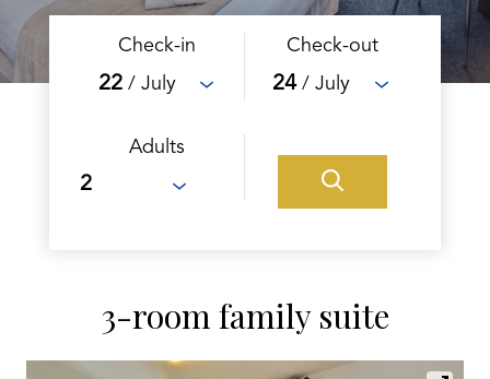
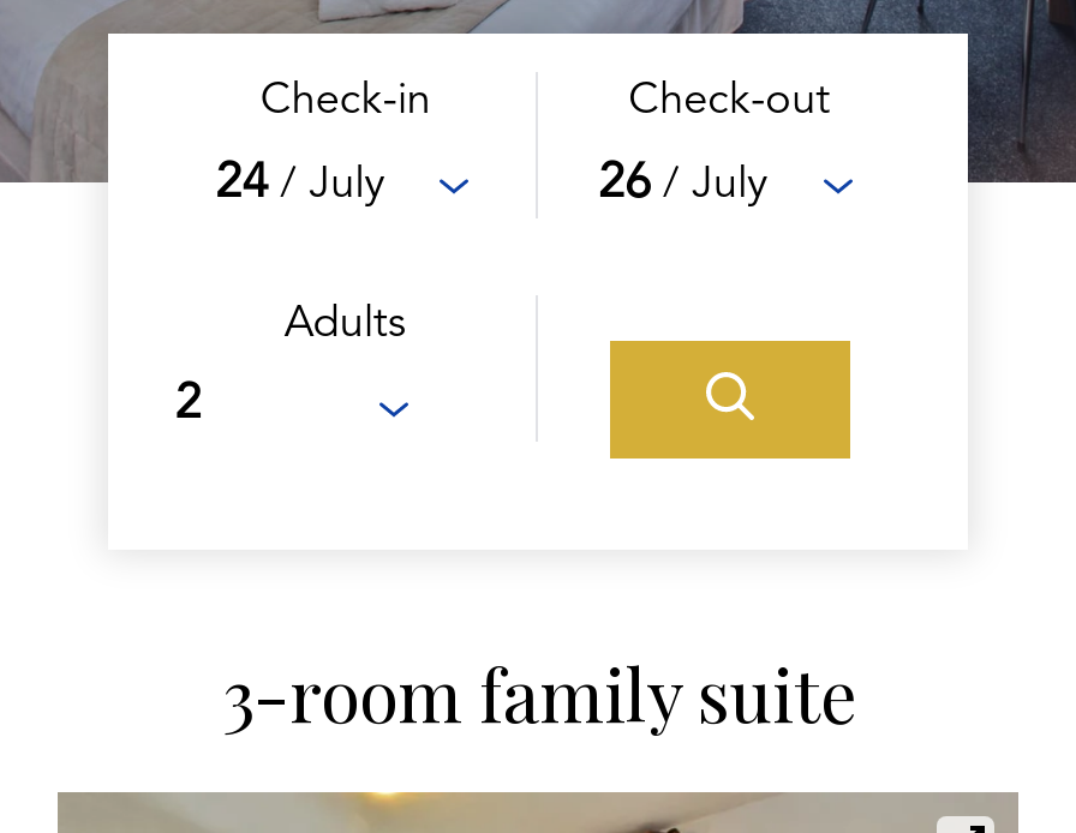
[98,73,176,95] 22 / July -> [215,161,386,209] 24 / July
[272,73,350,95] 24 / July -> [598,161,769,209] 26 / July

